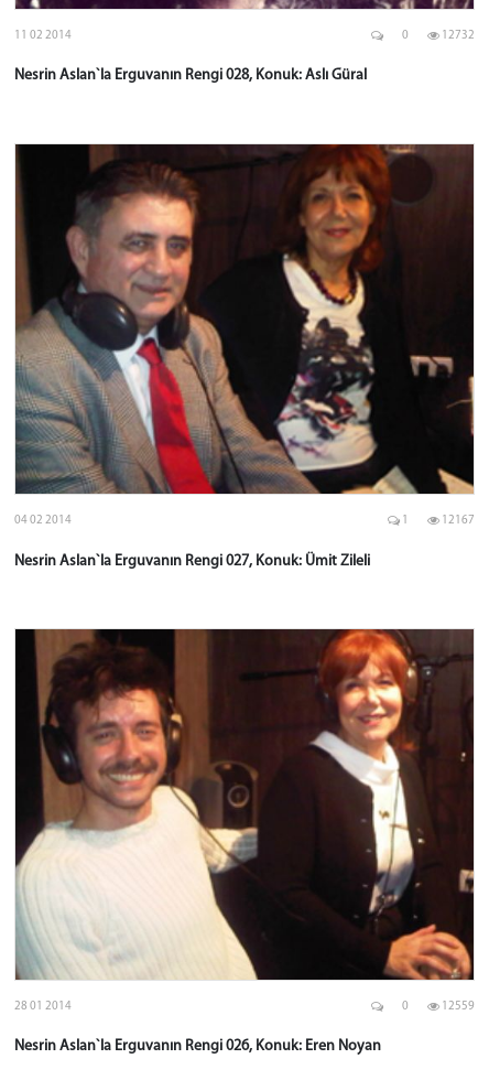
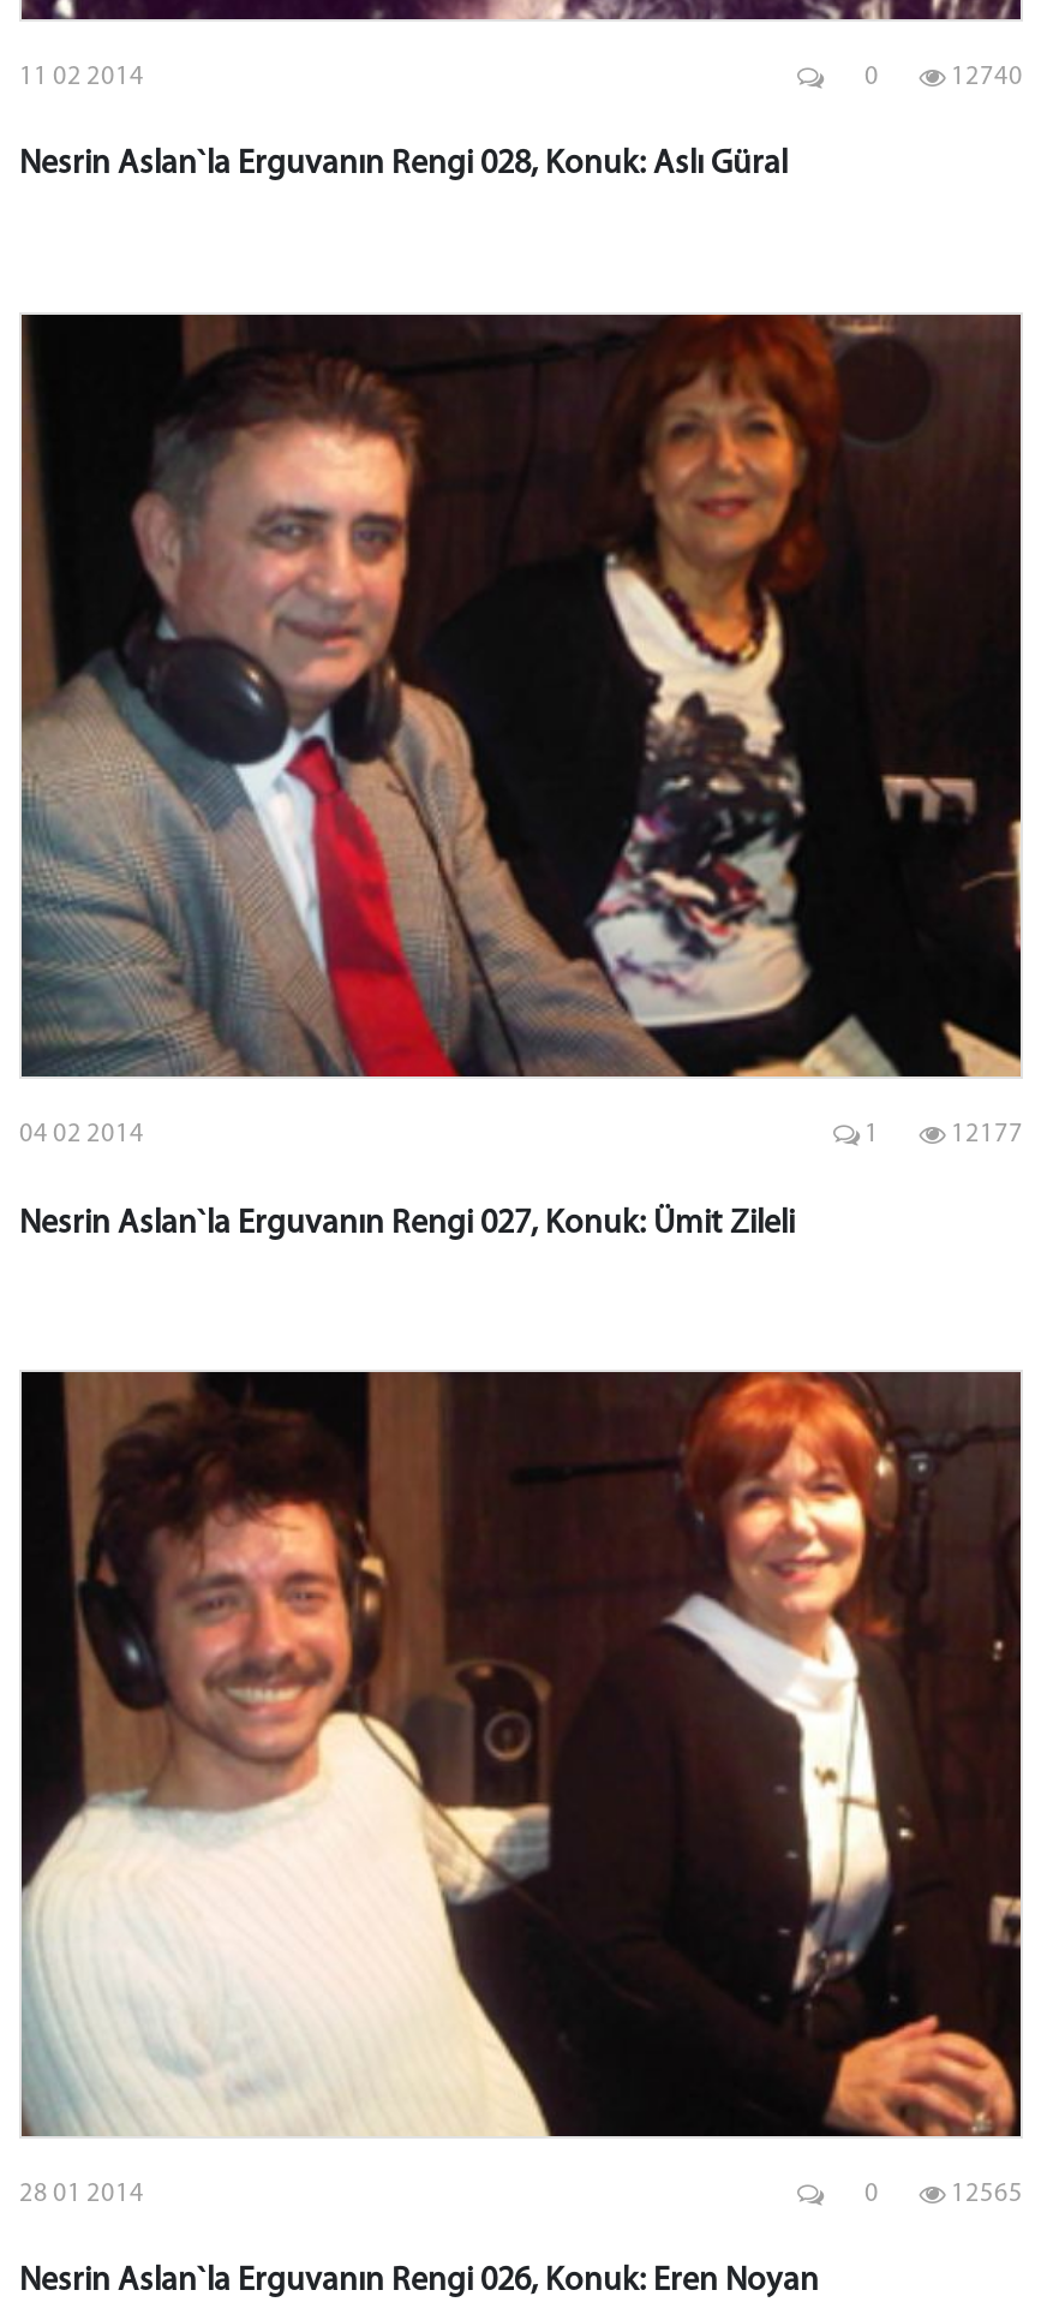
[442,30,475,42] 12732 -> [951,65,1023,91] 12740
[442,515,475,527] 12167 -> [951,1123,1023,1150] 12177
[442,1001,475,1013] 12559 -> [951,2182,1023,2208] 12565

